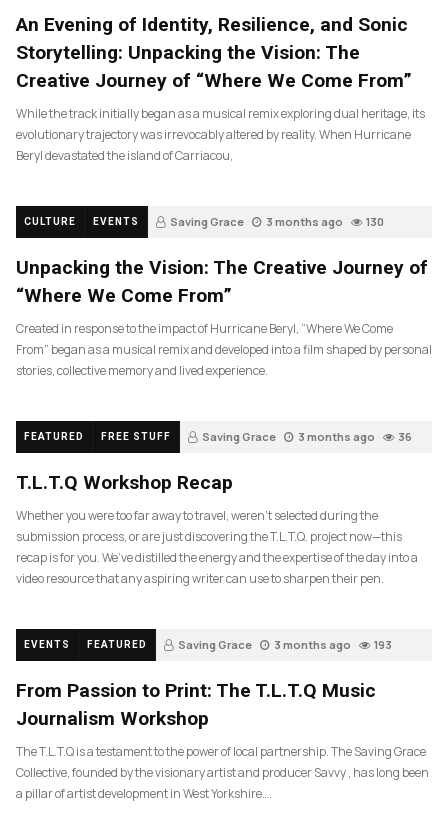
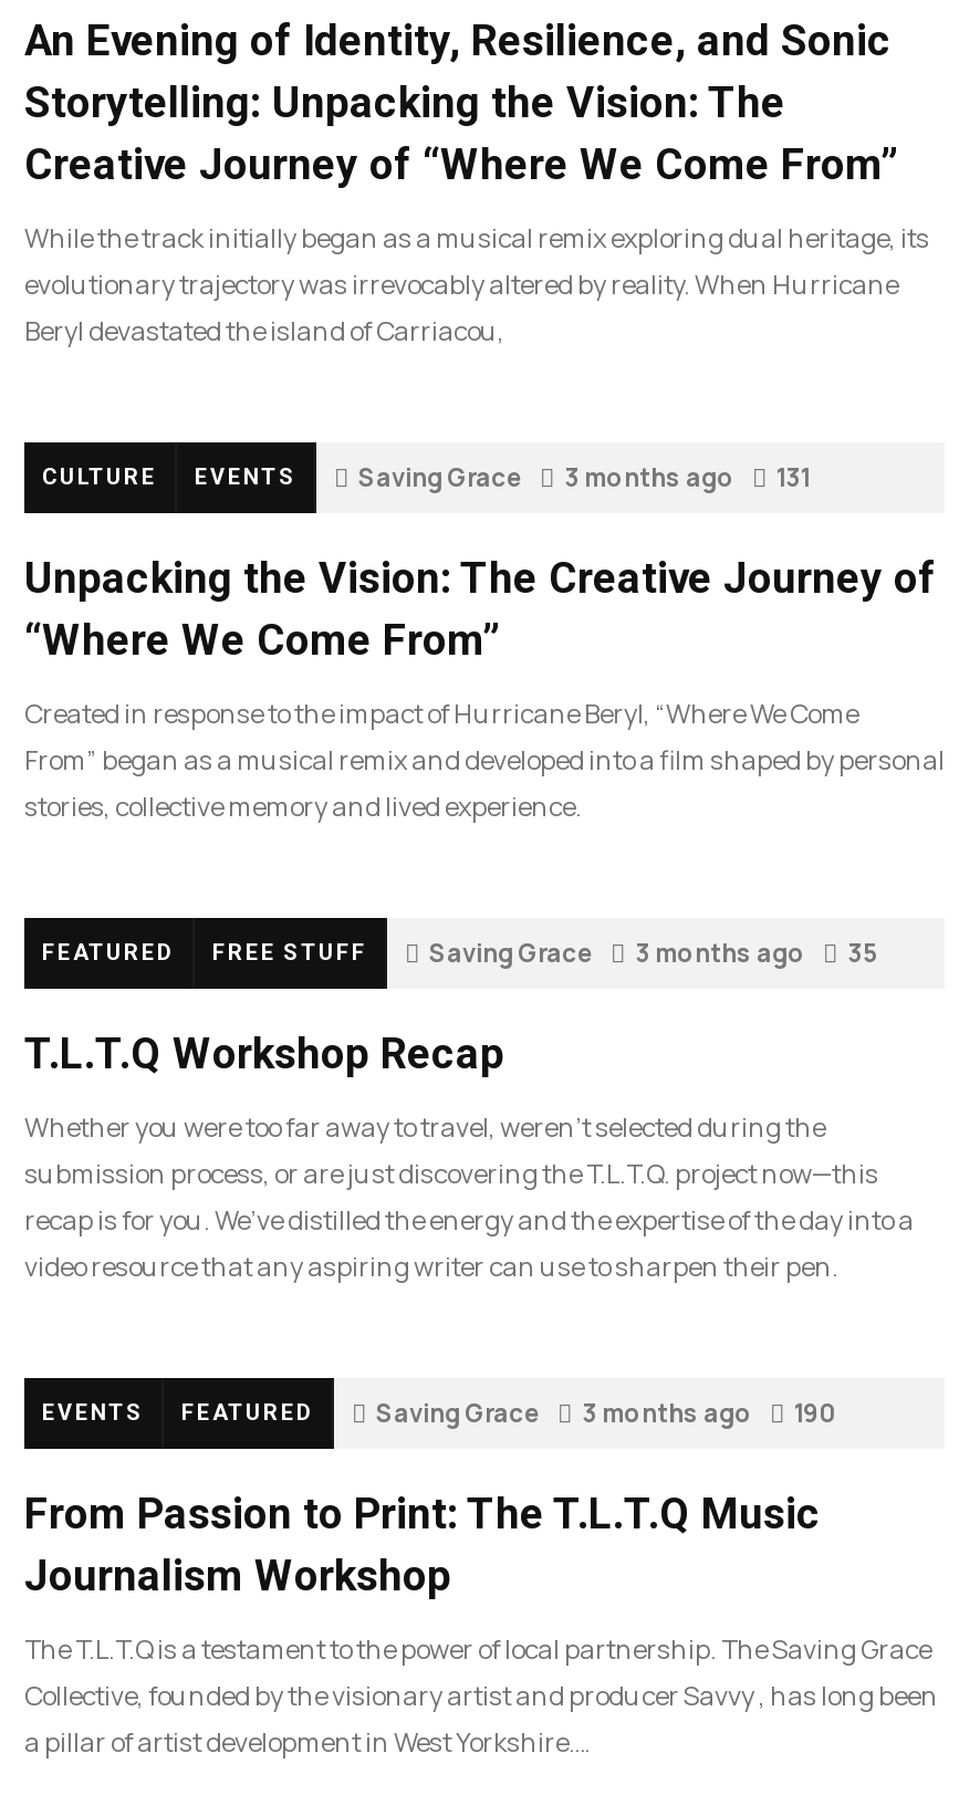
[170,214,384,229] Saving Grace 3 months ago 130 -> [358,460,810,493] Saving Grace 3 months ago 131
[202,429,412,444] Saving Grace 3 months ago 36 -> [429,936,878,969] Saving Grace 3 months ago 35
[178,637,392,652] Saving Grace 3 months ago 193 -> [376,1396,834,1429] Saving Grace 3 months ago 190

